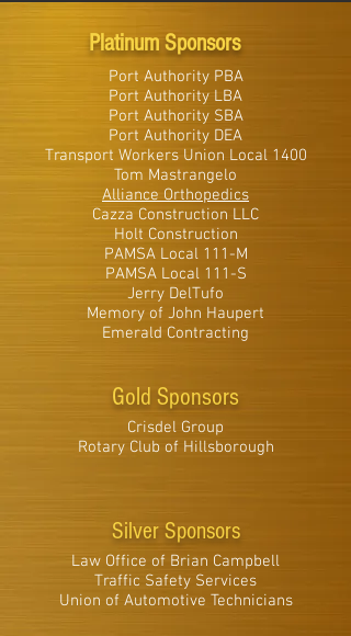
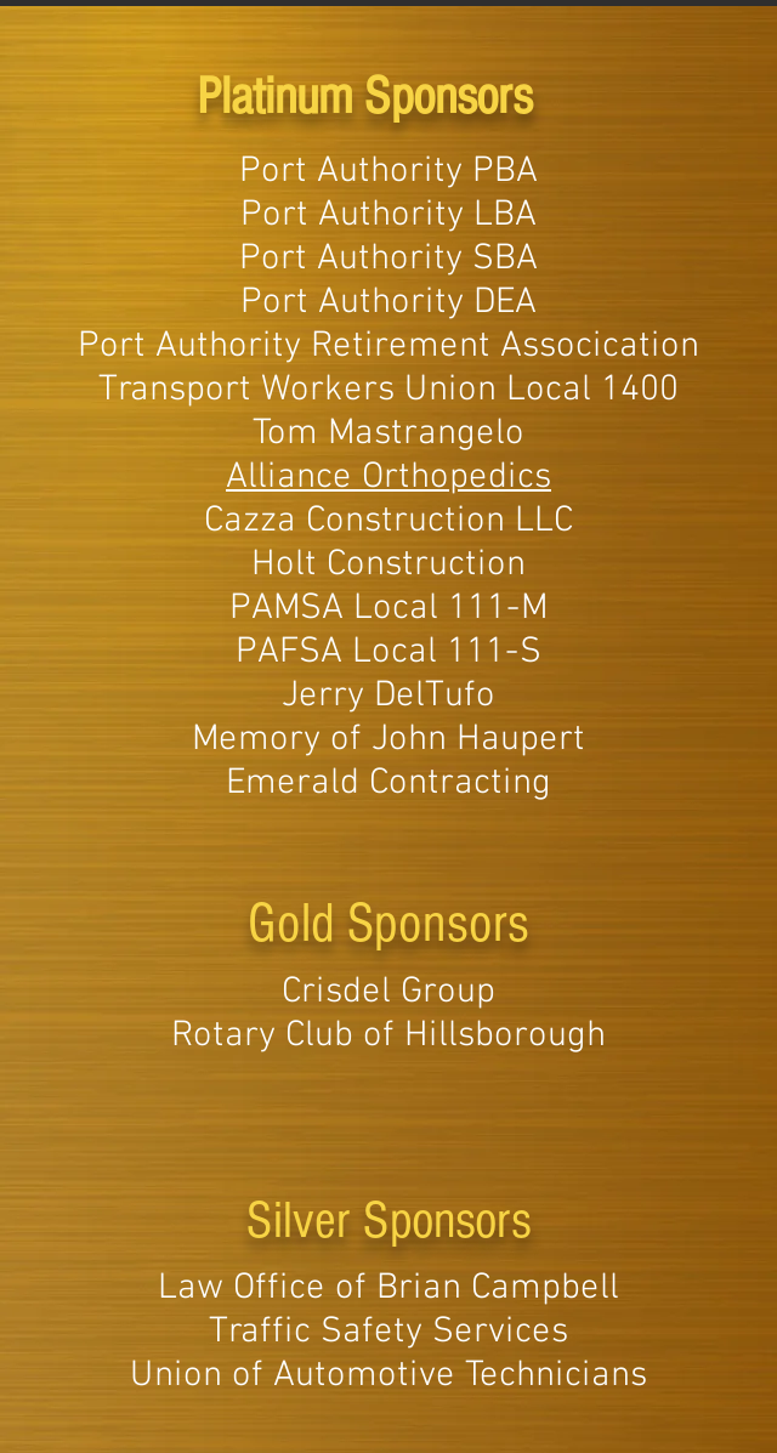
none -> [78,324,699,368] Port Authority Retirement Assocication
[105,264,246,284] PAMSA Local 111-S -> [236,630,541,674] PAFSA Local 111-S

